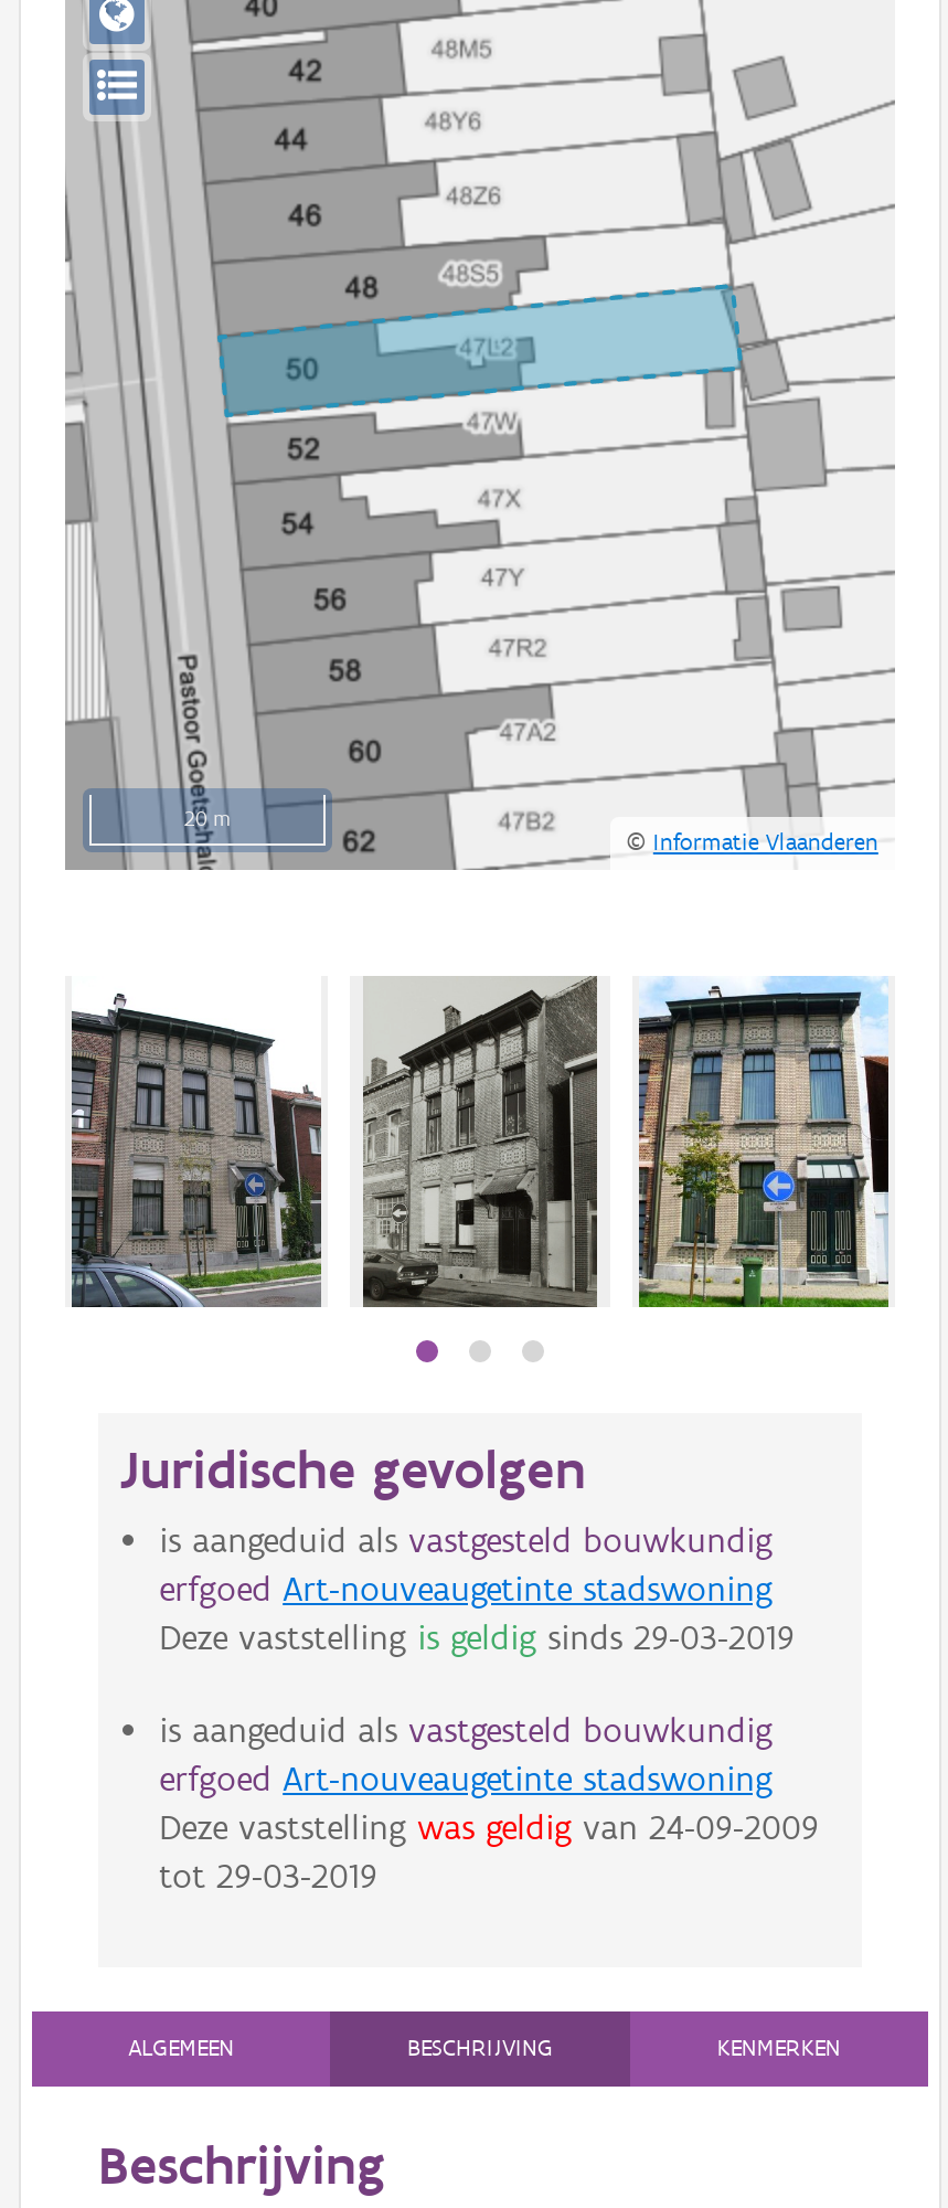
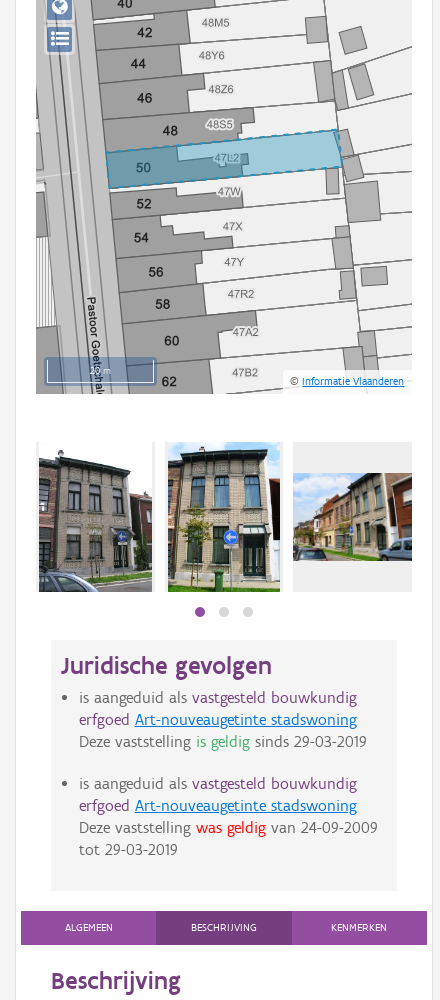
[356,974,604,1307] [image] -> [167,442,281,593] [image]
[632,976,895,1309] [image] -> [292,443,413,592] [image]

